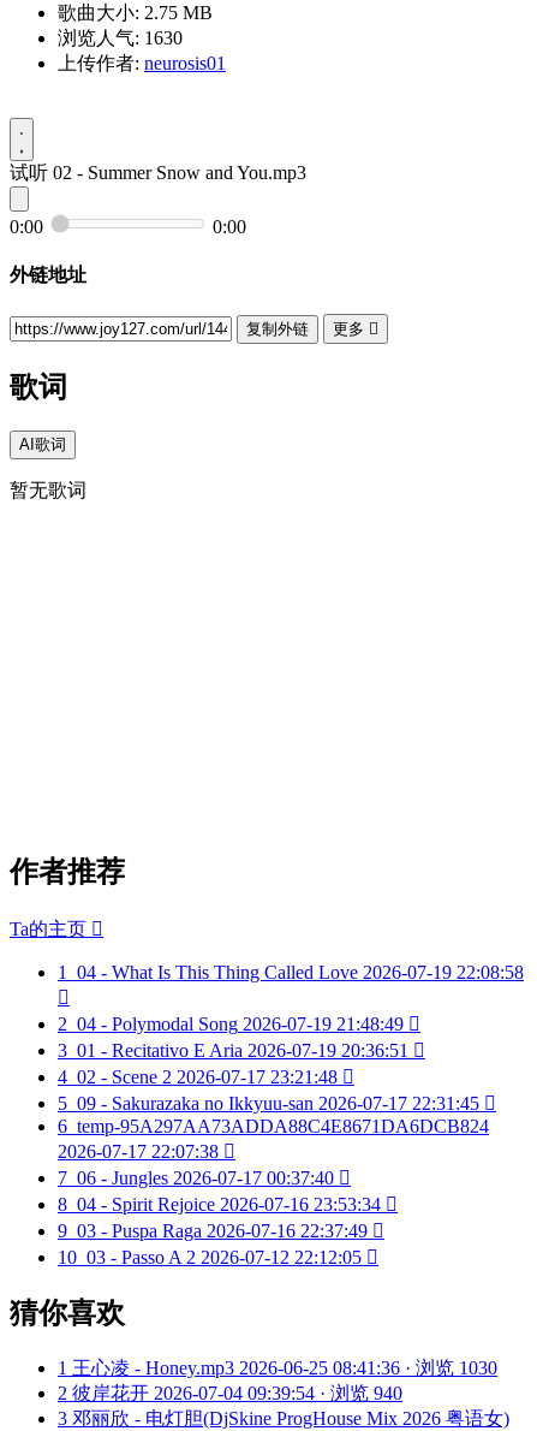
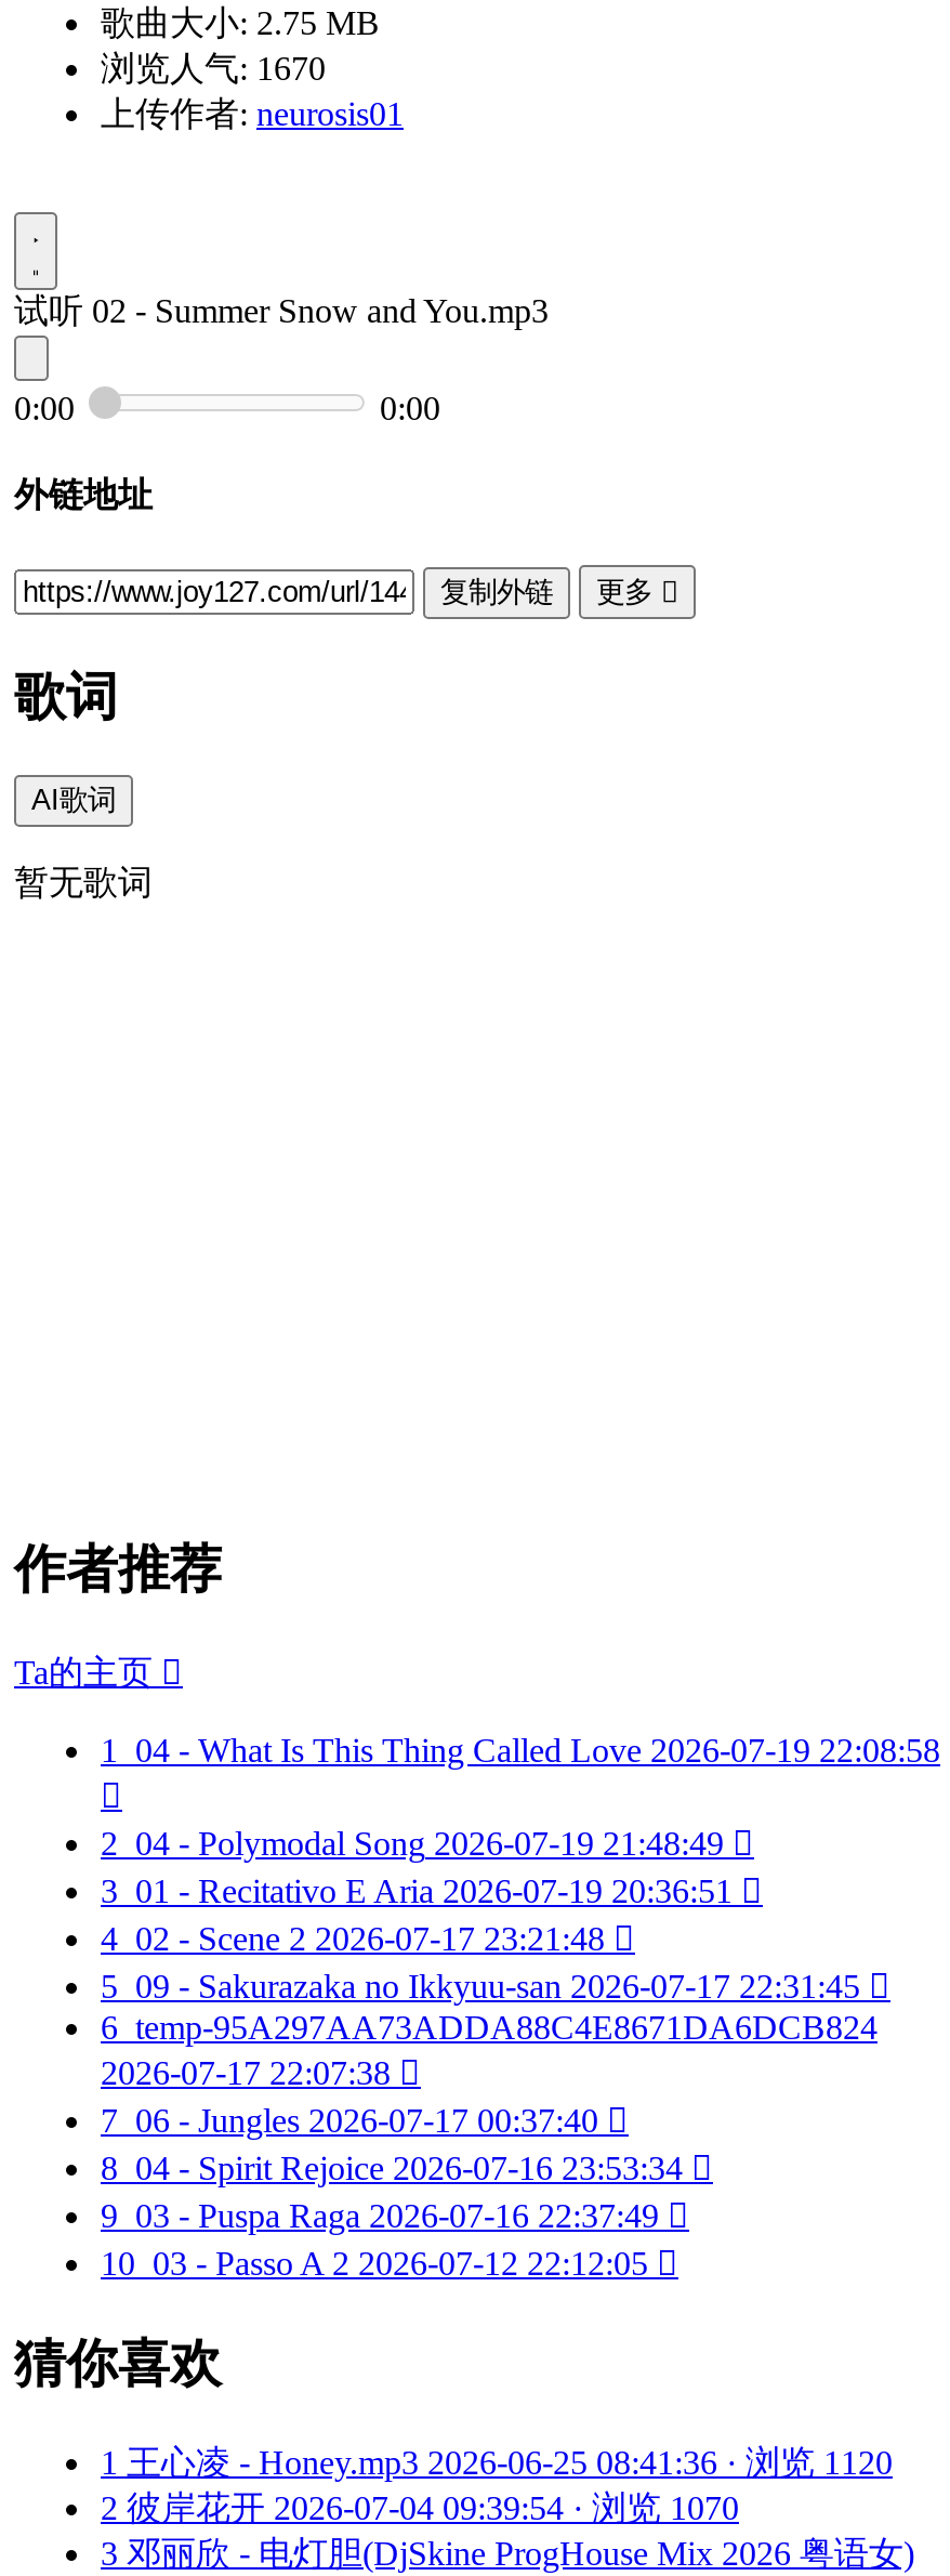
[58,27,183,48] 浏览人气: 1630 -> [101,49,326,86] 浏览人气: 1670
[58,1357,497,1378] 1 王心凌 - Honey.mp3 2026-06-25 08:41:36 · 浏览 1030 -> [101,2443,893,2480] 1 王心凌 - Honey.mp3 2026-06-25 08:41:36 · 浏览 1120
[58,1383,402,1403] 2 彼岸花开 2026-07-04 09:39:54 · 浏览 940 -> [101,2489,739,2526] 2 彼岸花开 2026-07-04 09:39:54 · 浏览 1070

